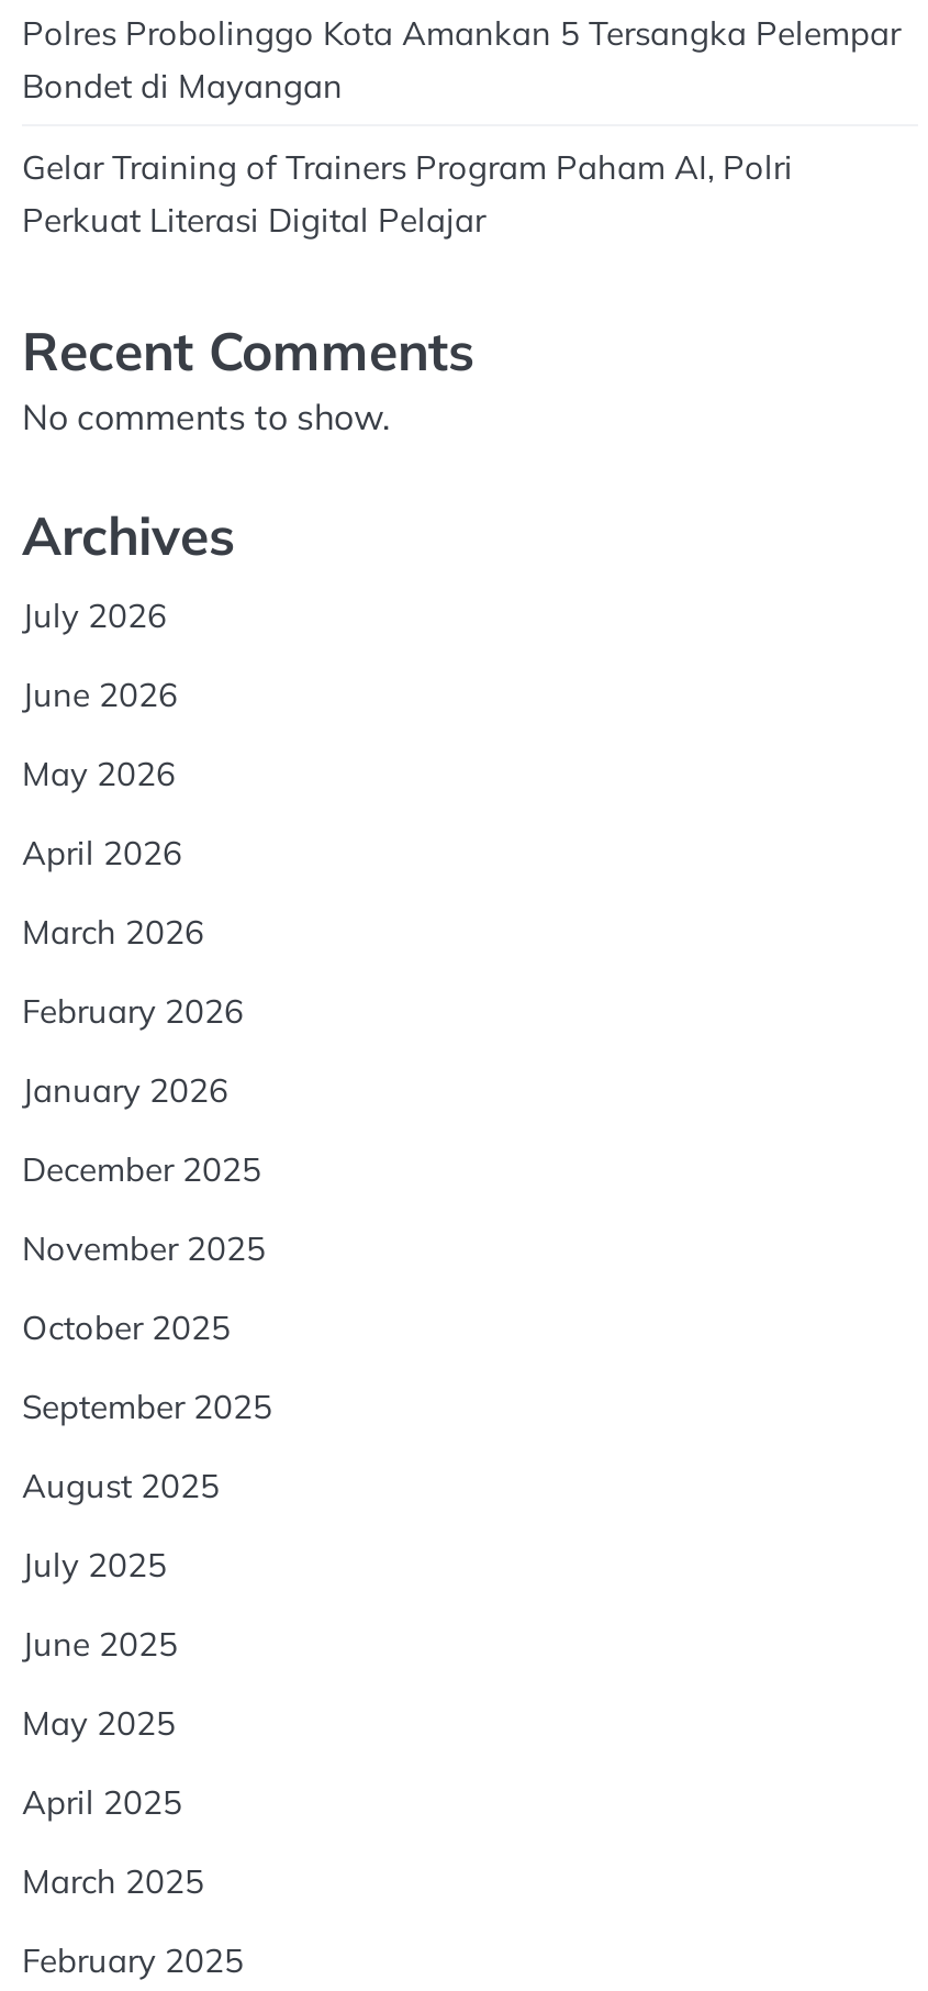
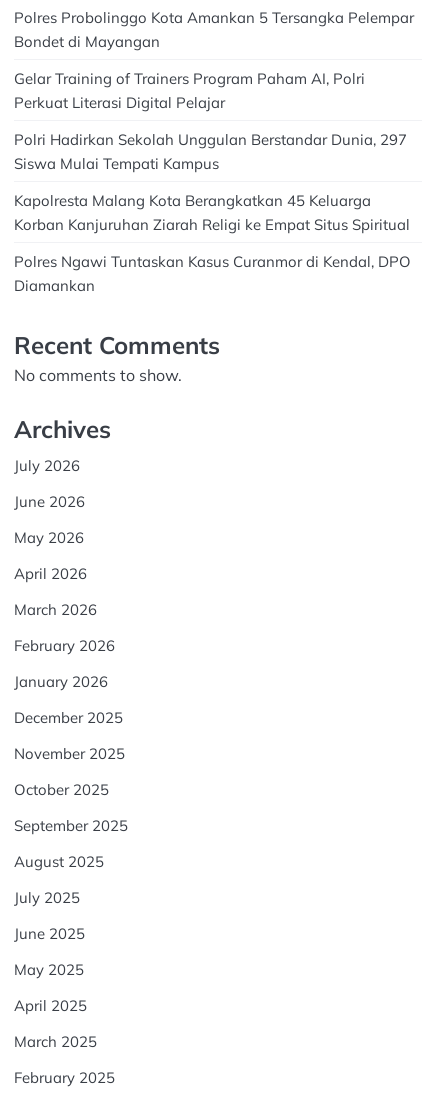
none -> [14,129,411,294] Polri Hadirkan Sekolah Unggulan Berstandar Dunia, 297 | Siswa Mulai Tempati Kampus | Kapolresta Malang Kota Berangkatkan 45 Keluarga | Korban Kanjuruhan Ziarah Religi ke Empat Situs Spiritual | Polres Ngawi Tuntaskan Kasus Curanmor di Kendal, DPO | Diamankan

